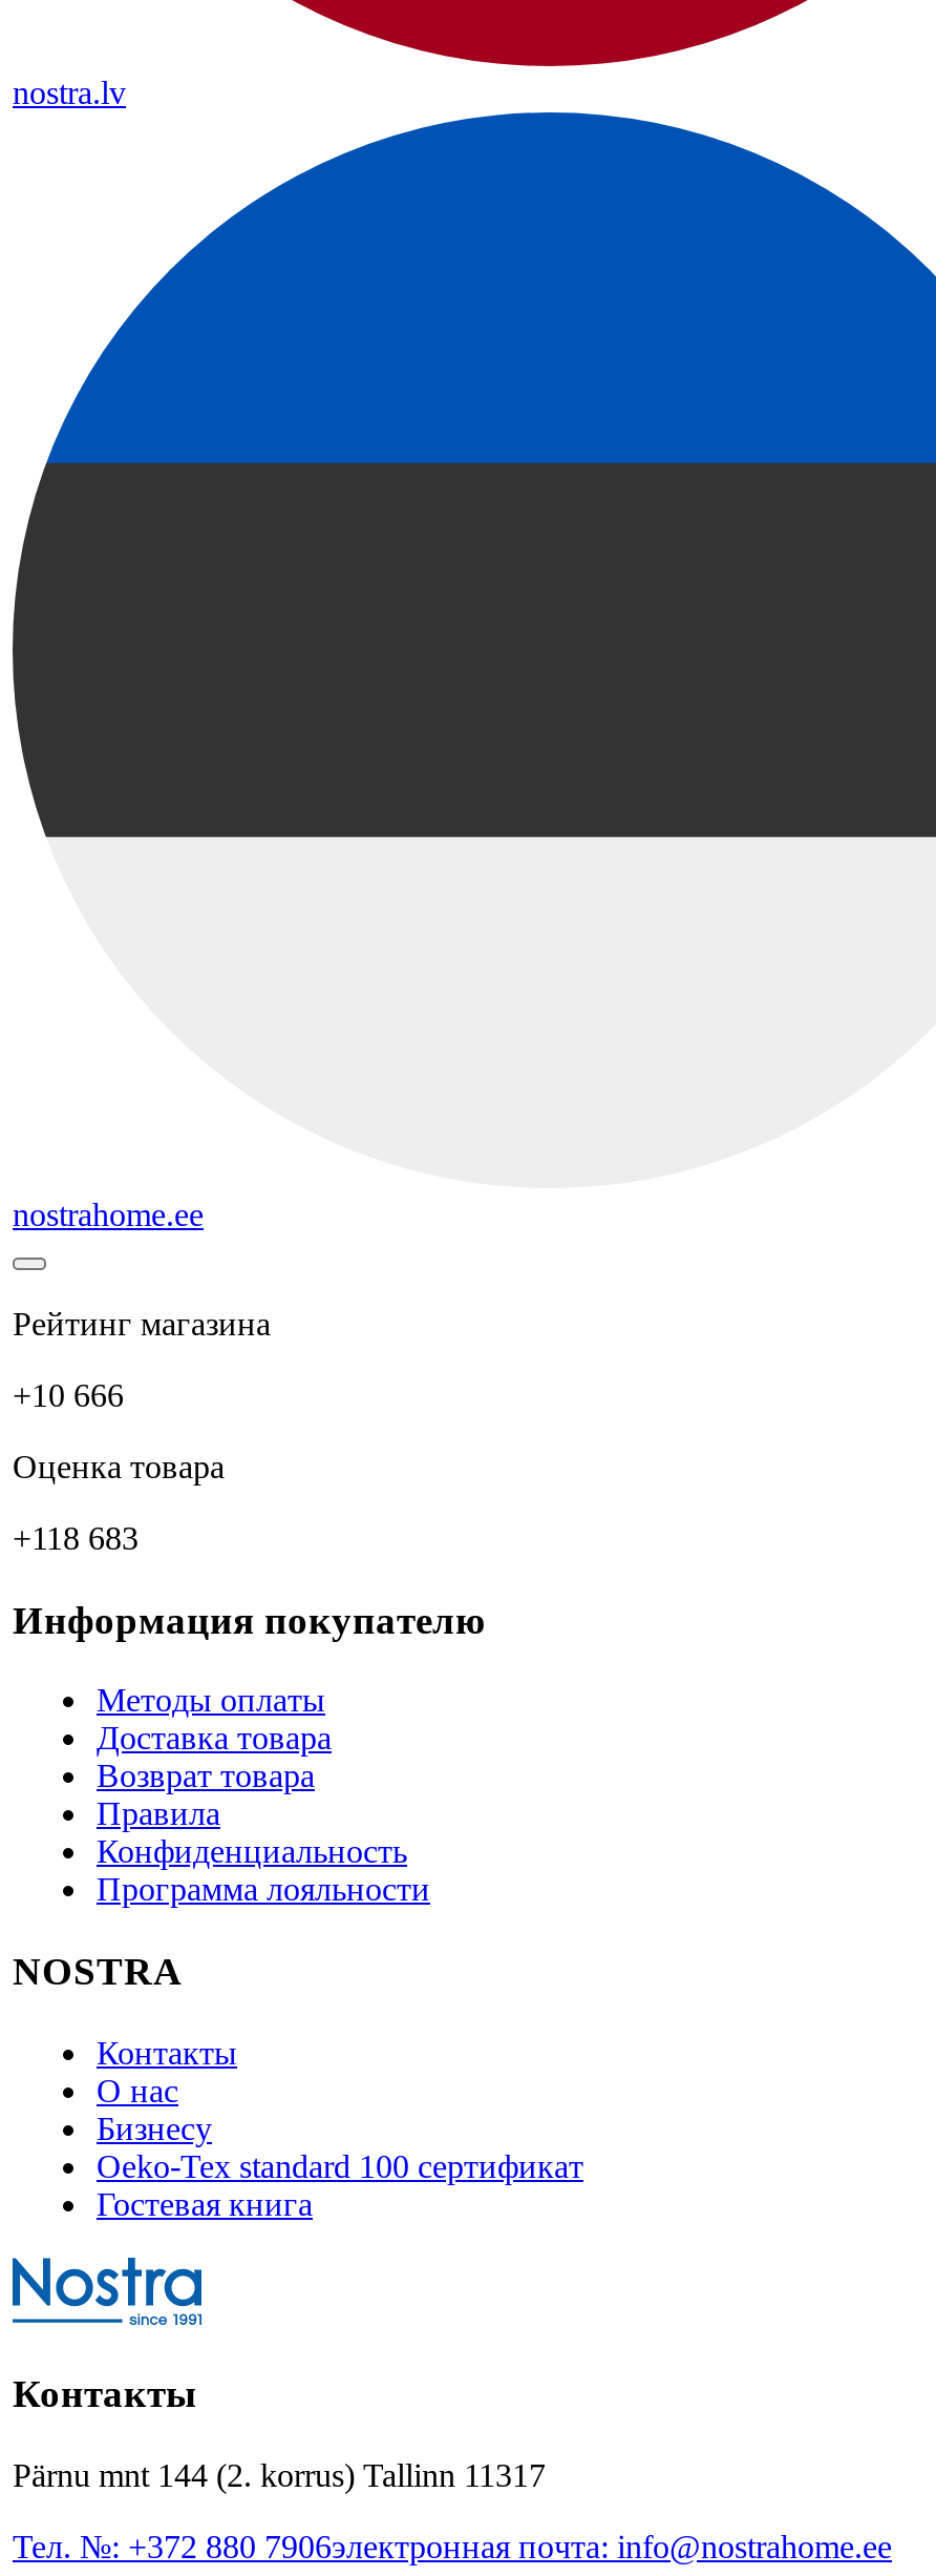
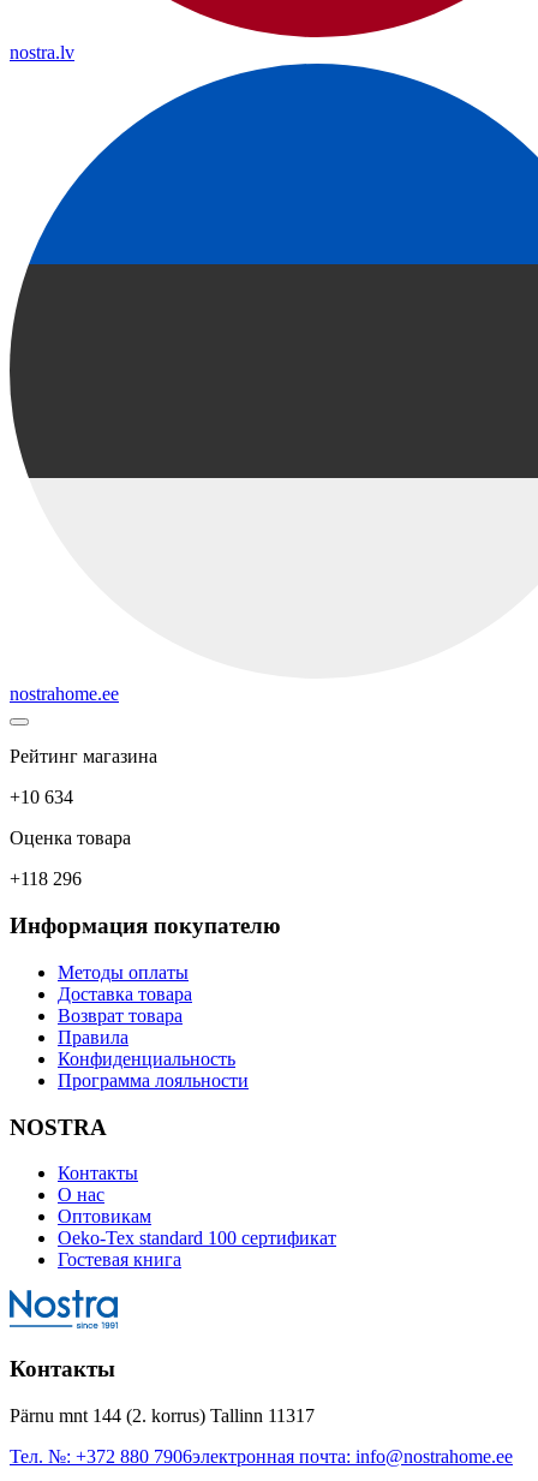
[13,1377,124,1413] +10 666 -> [10,787,73,808] +10 634
[13,1520,139,1556] +118 683 -> [10,869,82,889] +118 296
[97,2110,212,2146] Бизнесу -> [58,1206,151,1227] Оптовикам

